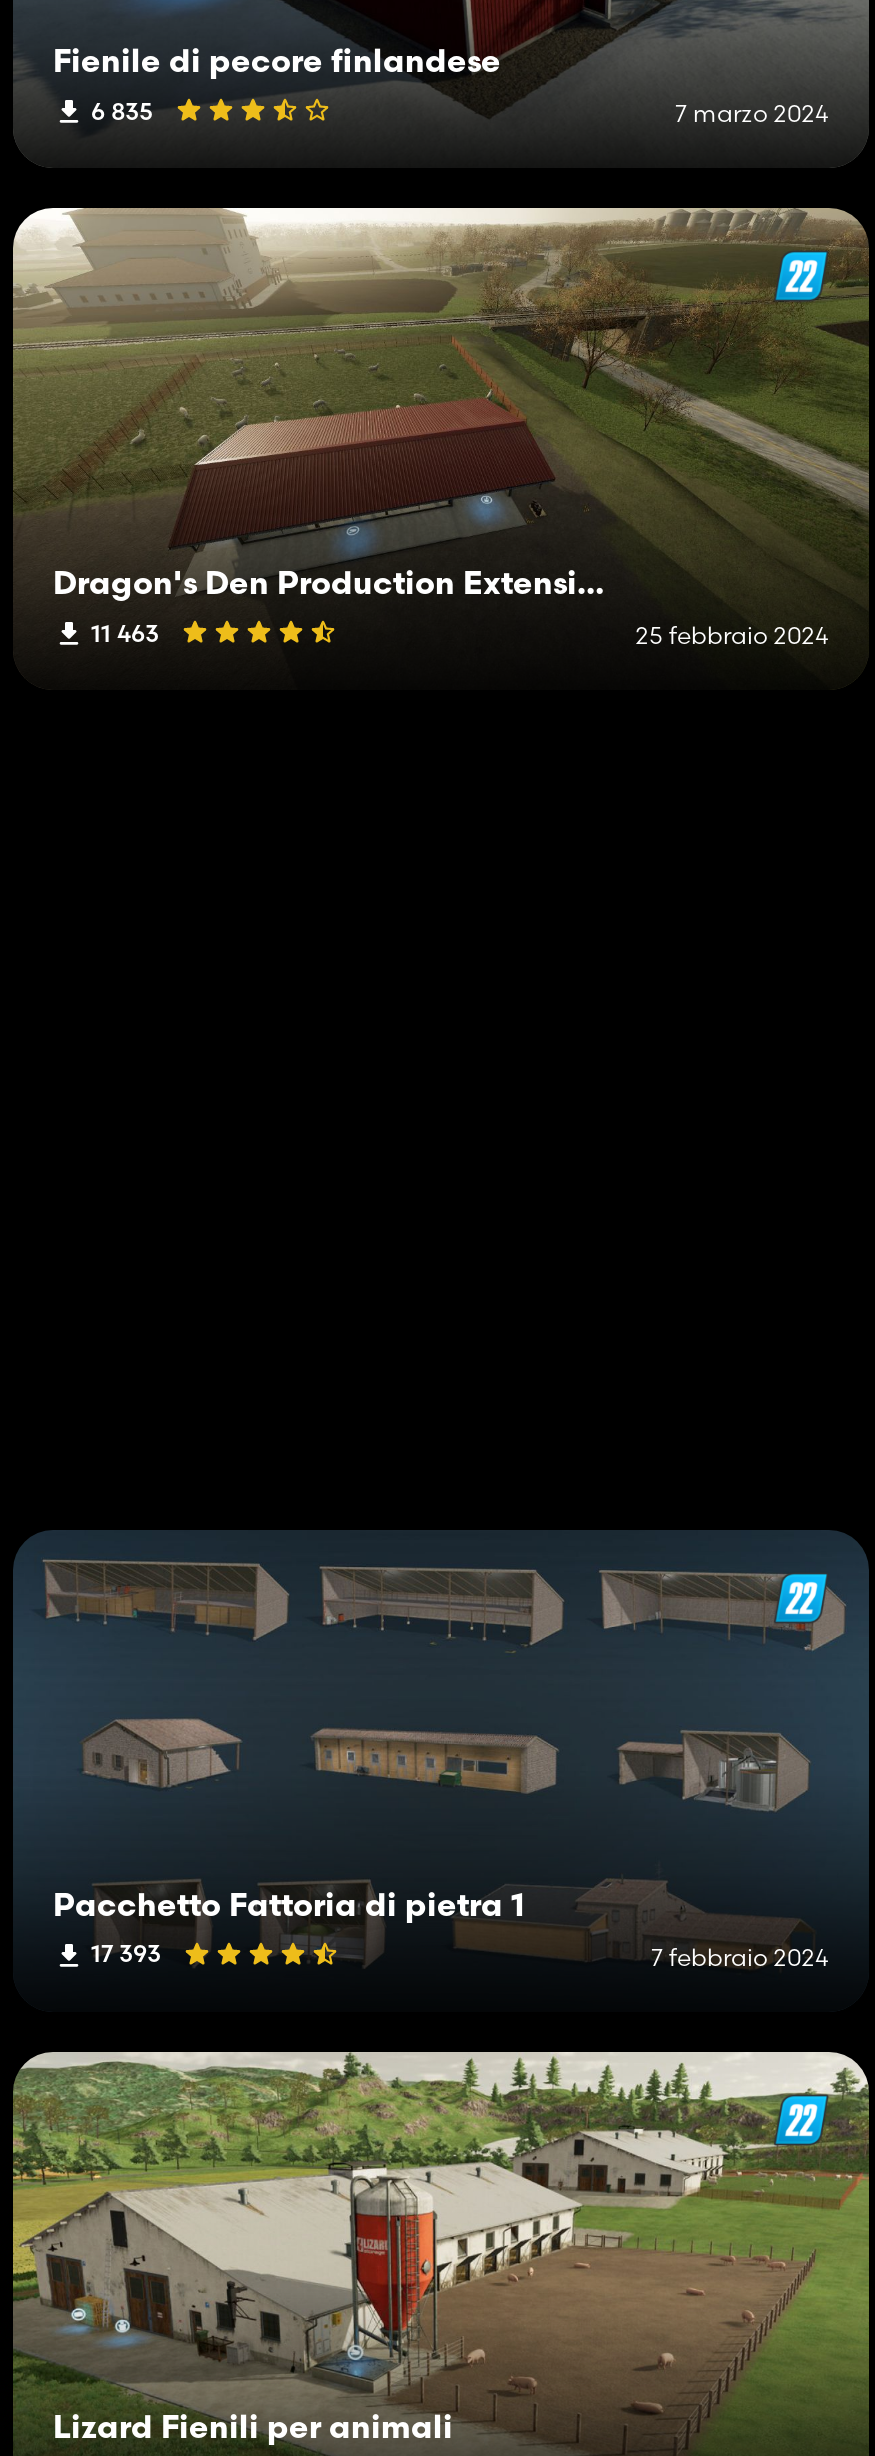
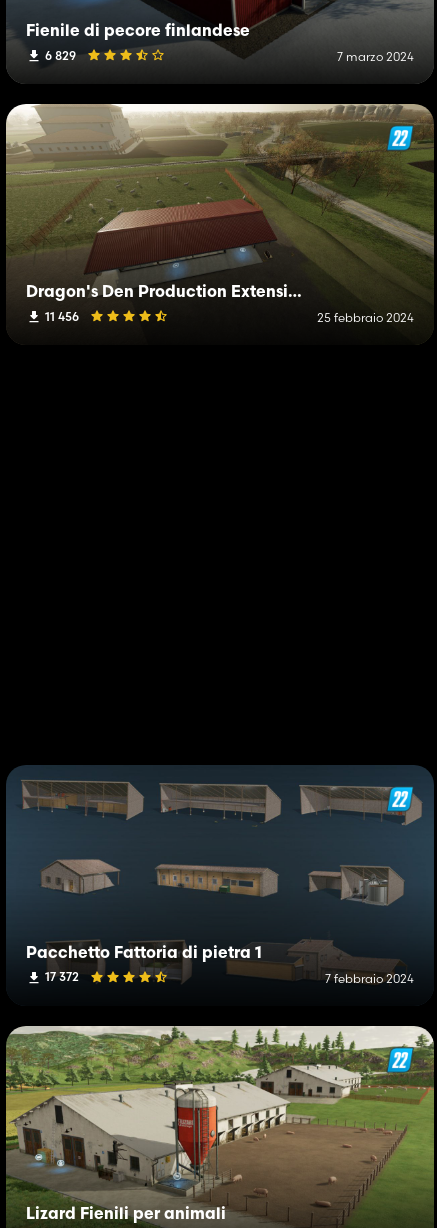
[91,96,153,126] 6 835 -> [45,48,76,63] 6 829
[91,617,159,647] 11 463 -> [45,308,79,323] 11 456
[91,1938,161,1968] 17 393 -> [45,969,79,984] 17 372

